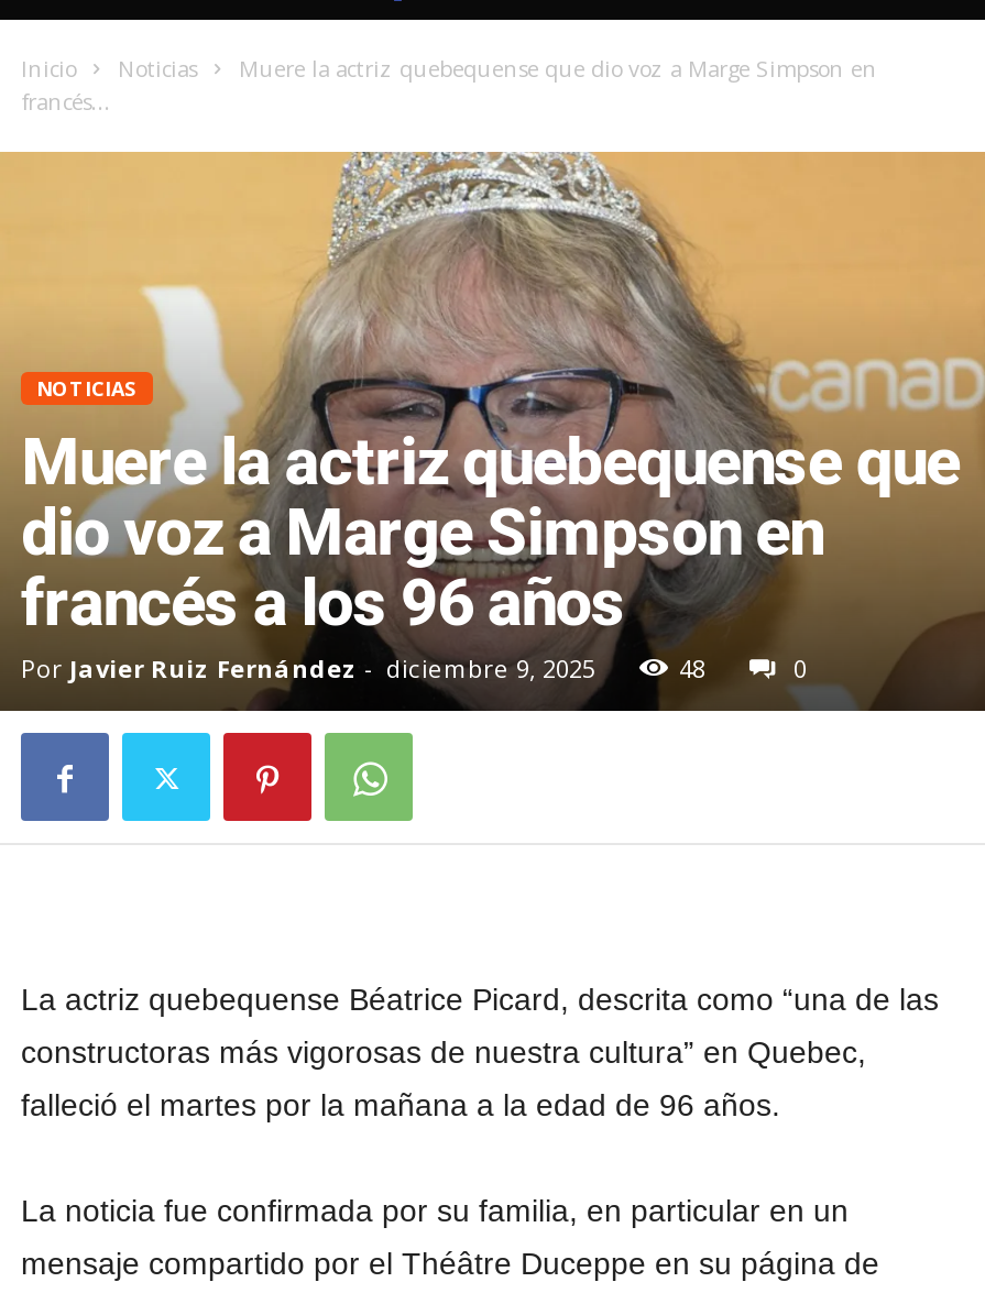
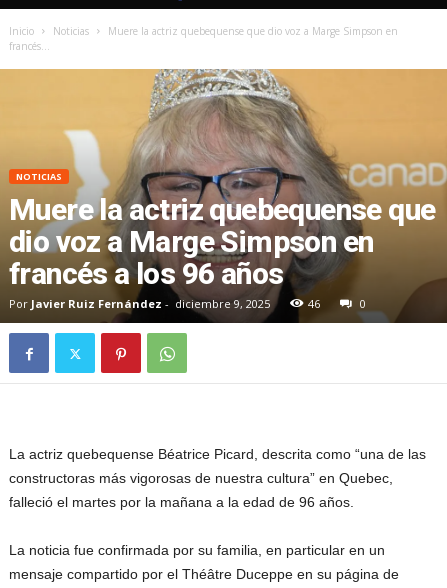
[679,653,705,686] 48 -> [308,296,320,311] 46

